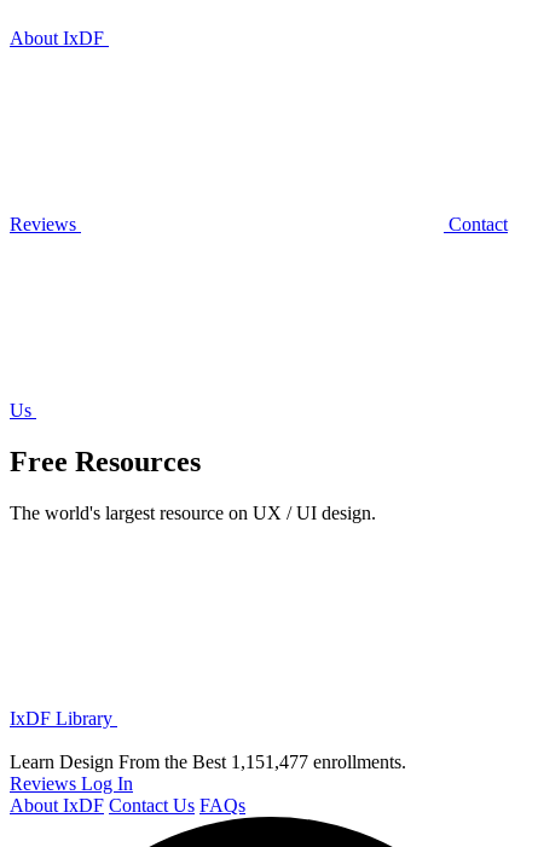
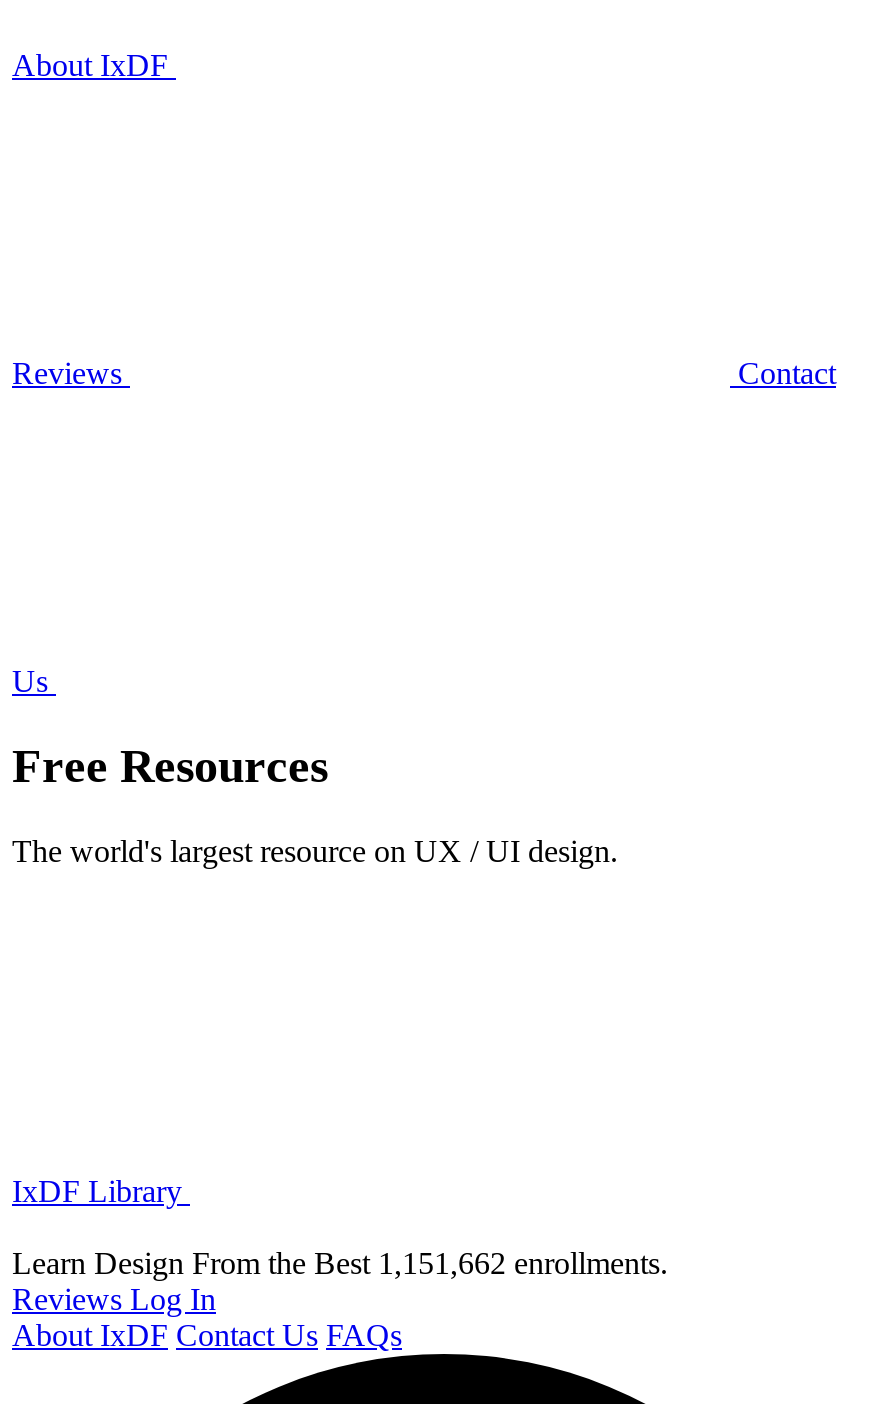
[10,751,406,772] Learn Design From the Best 1,151,477 enrollments. -> [12,1245,668,1279] Learn Design From the Best 1,151,662 enrollments.

